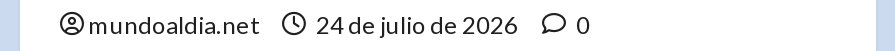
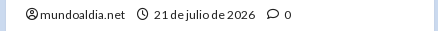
[88,11,590,41] mundoaldia.net 24 de julio de 2026 0 -> [40,7,291,22] mundoaldia.net 21 de julio de 2026 0

